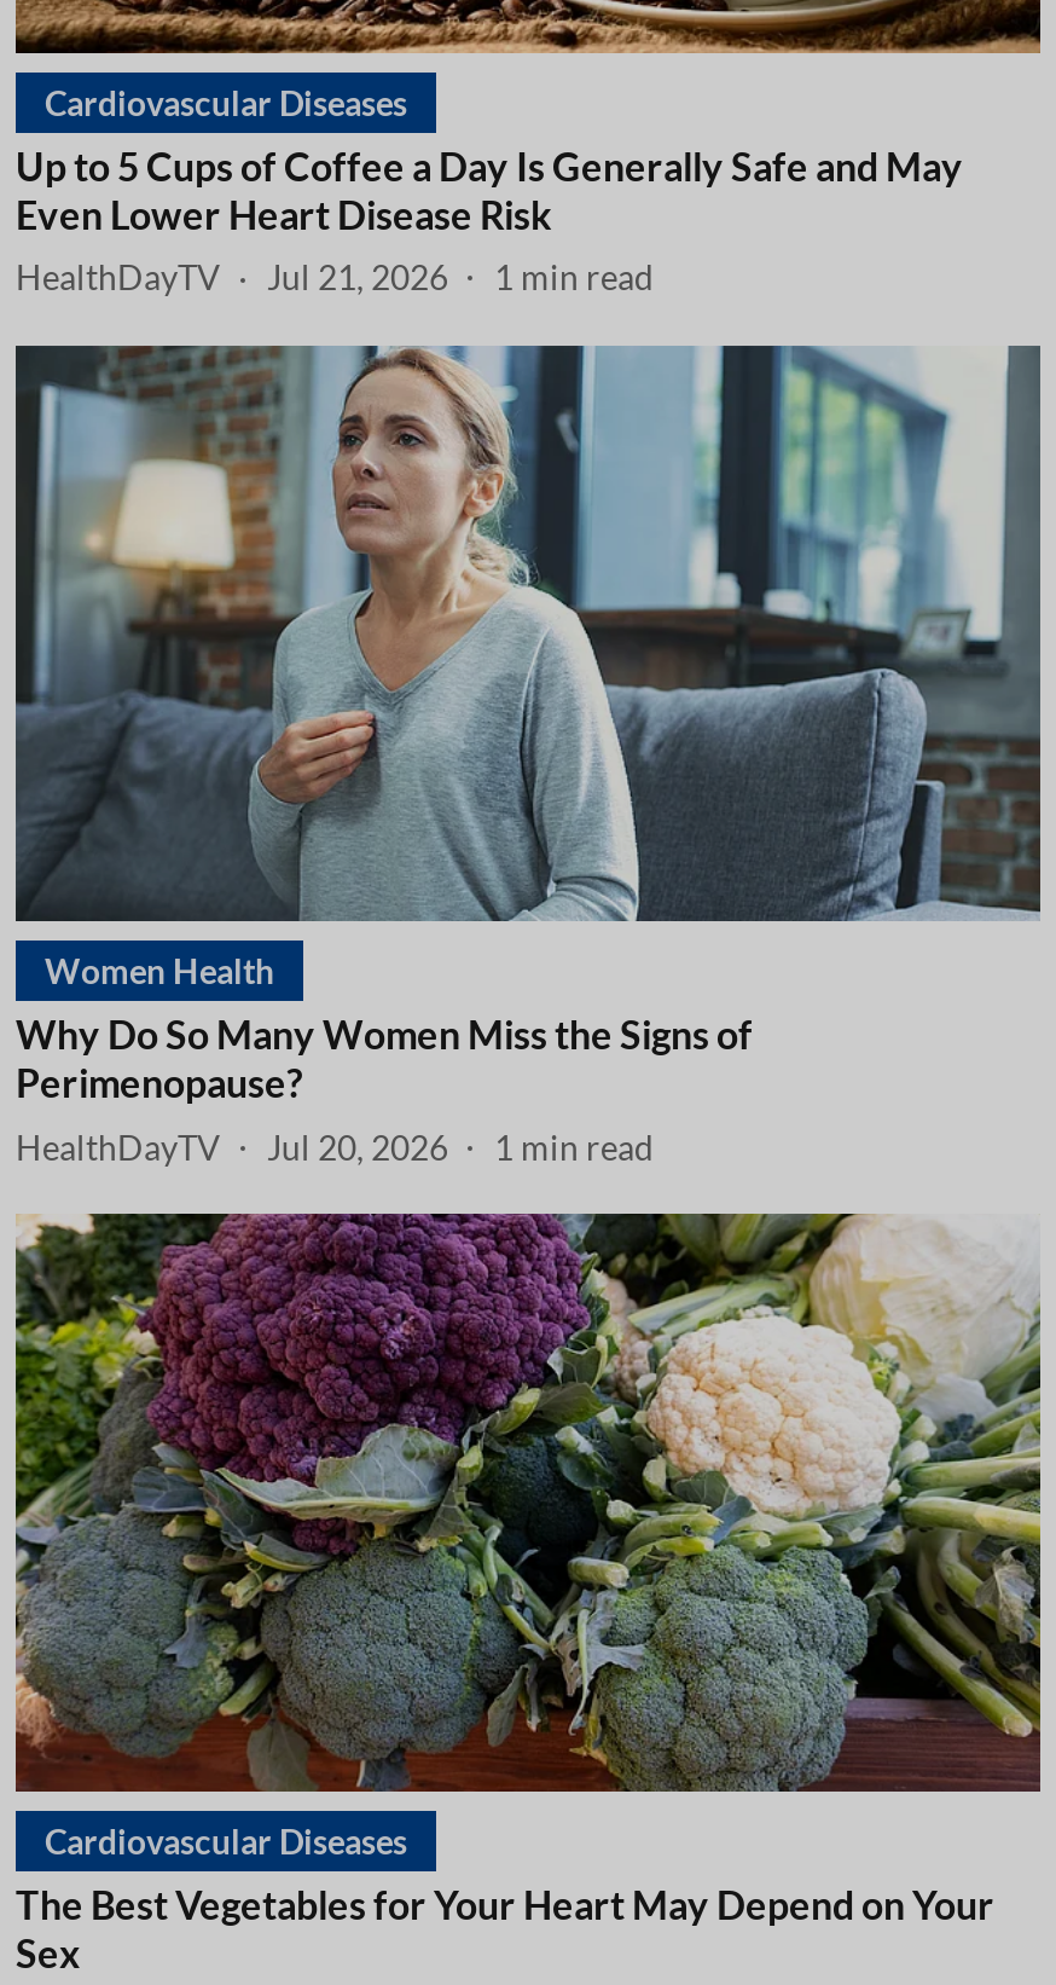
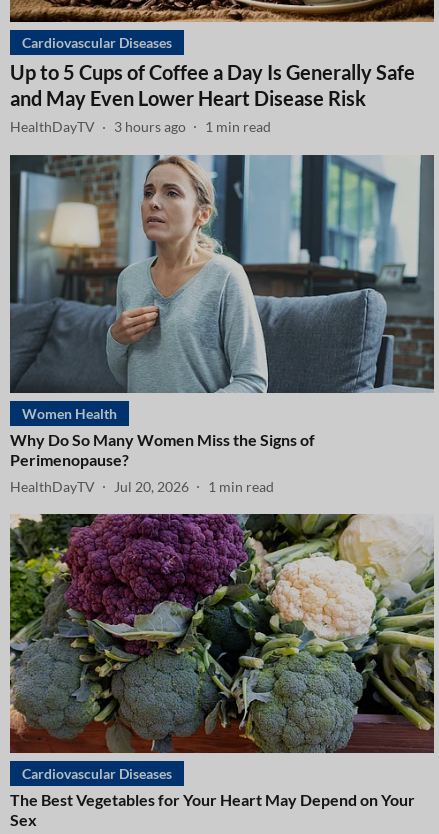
[16,256,654,297] HealthDayTV Jul 21, 2026 1 min read -> [10,118,271,135] HealthDayTV 3 hours ago 1 min read

